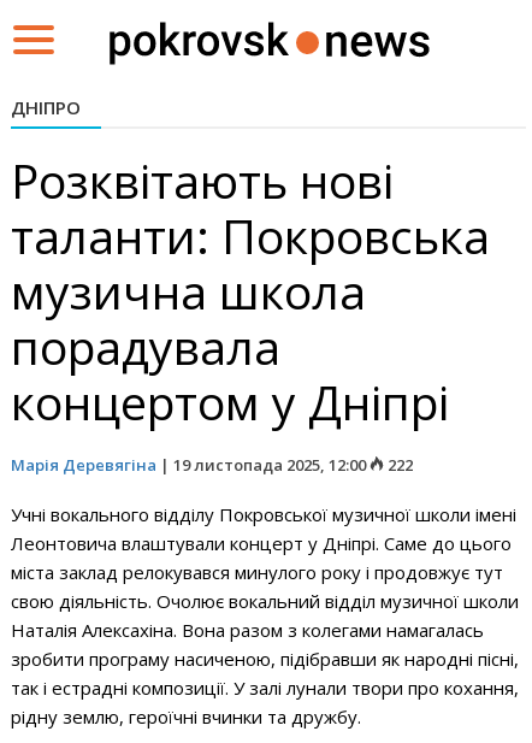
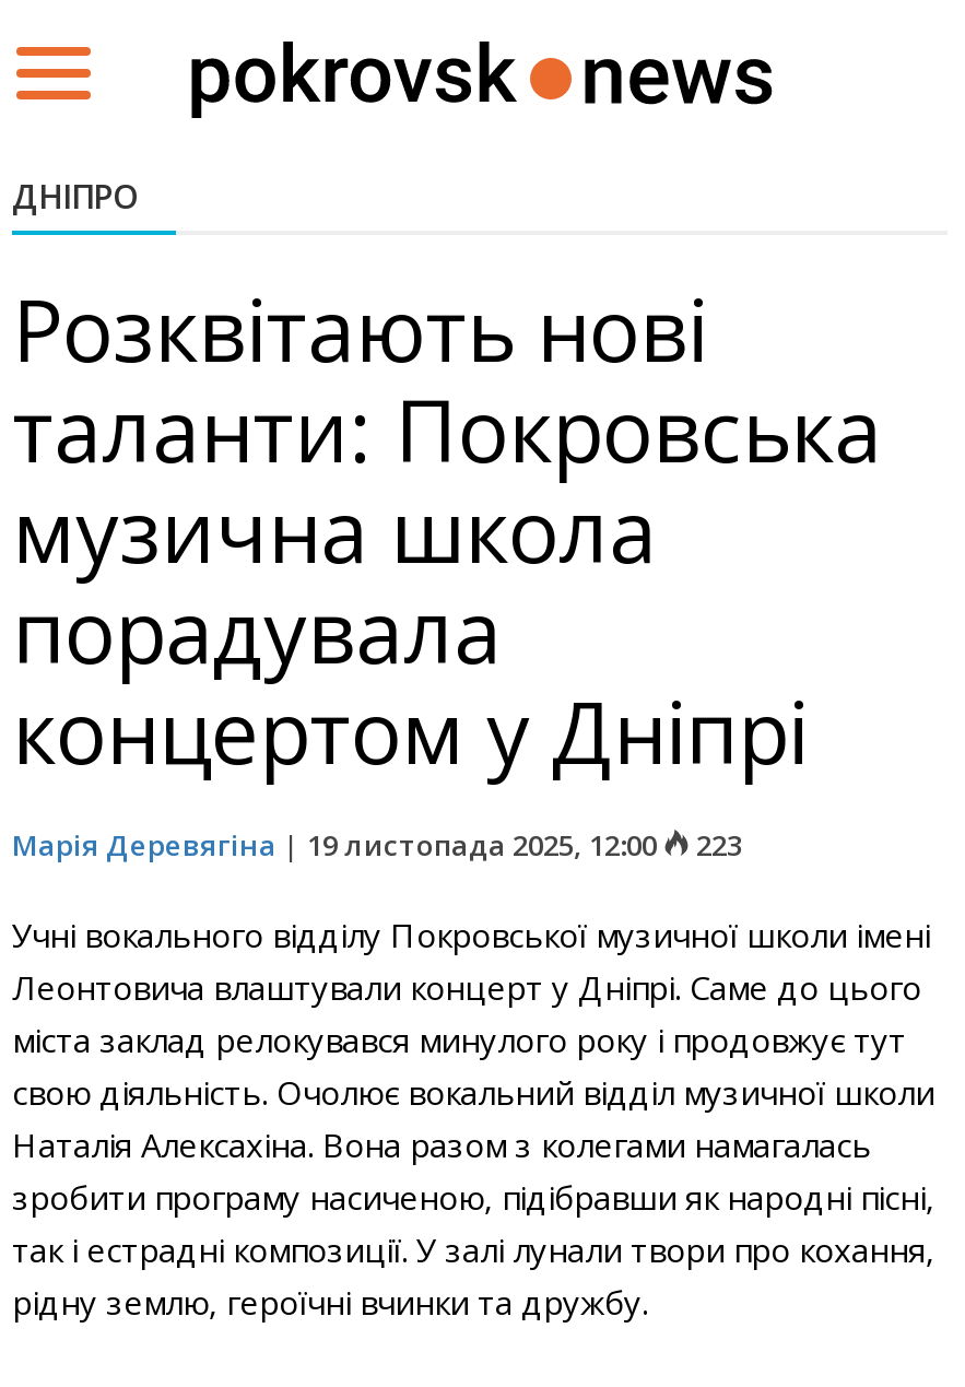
[384,454,413,476] 222 -> [690,825,742,865] 223

